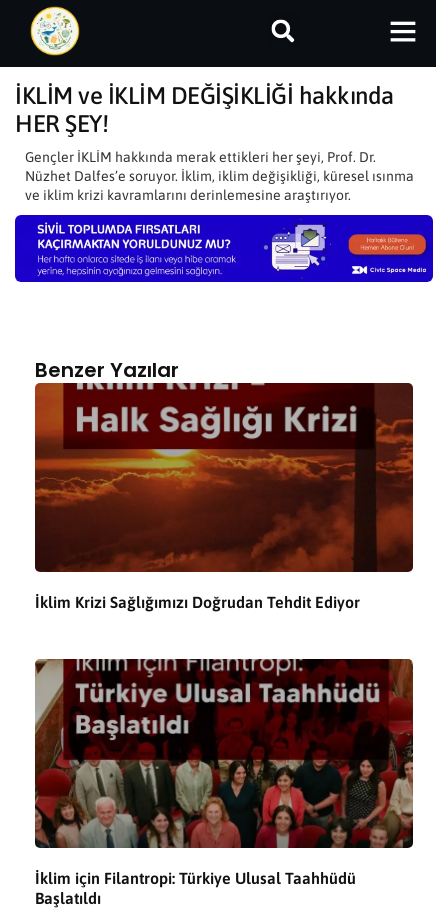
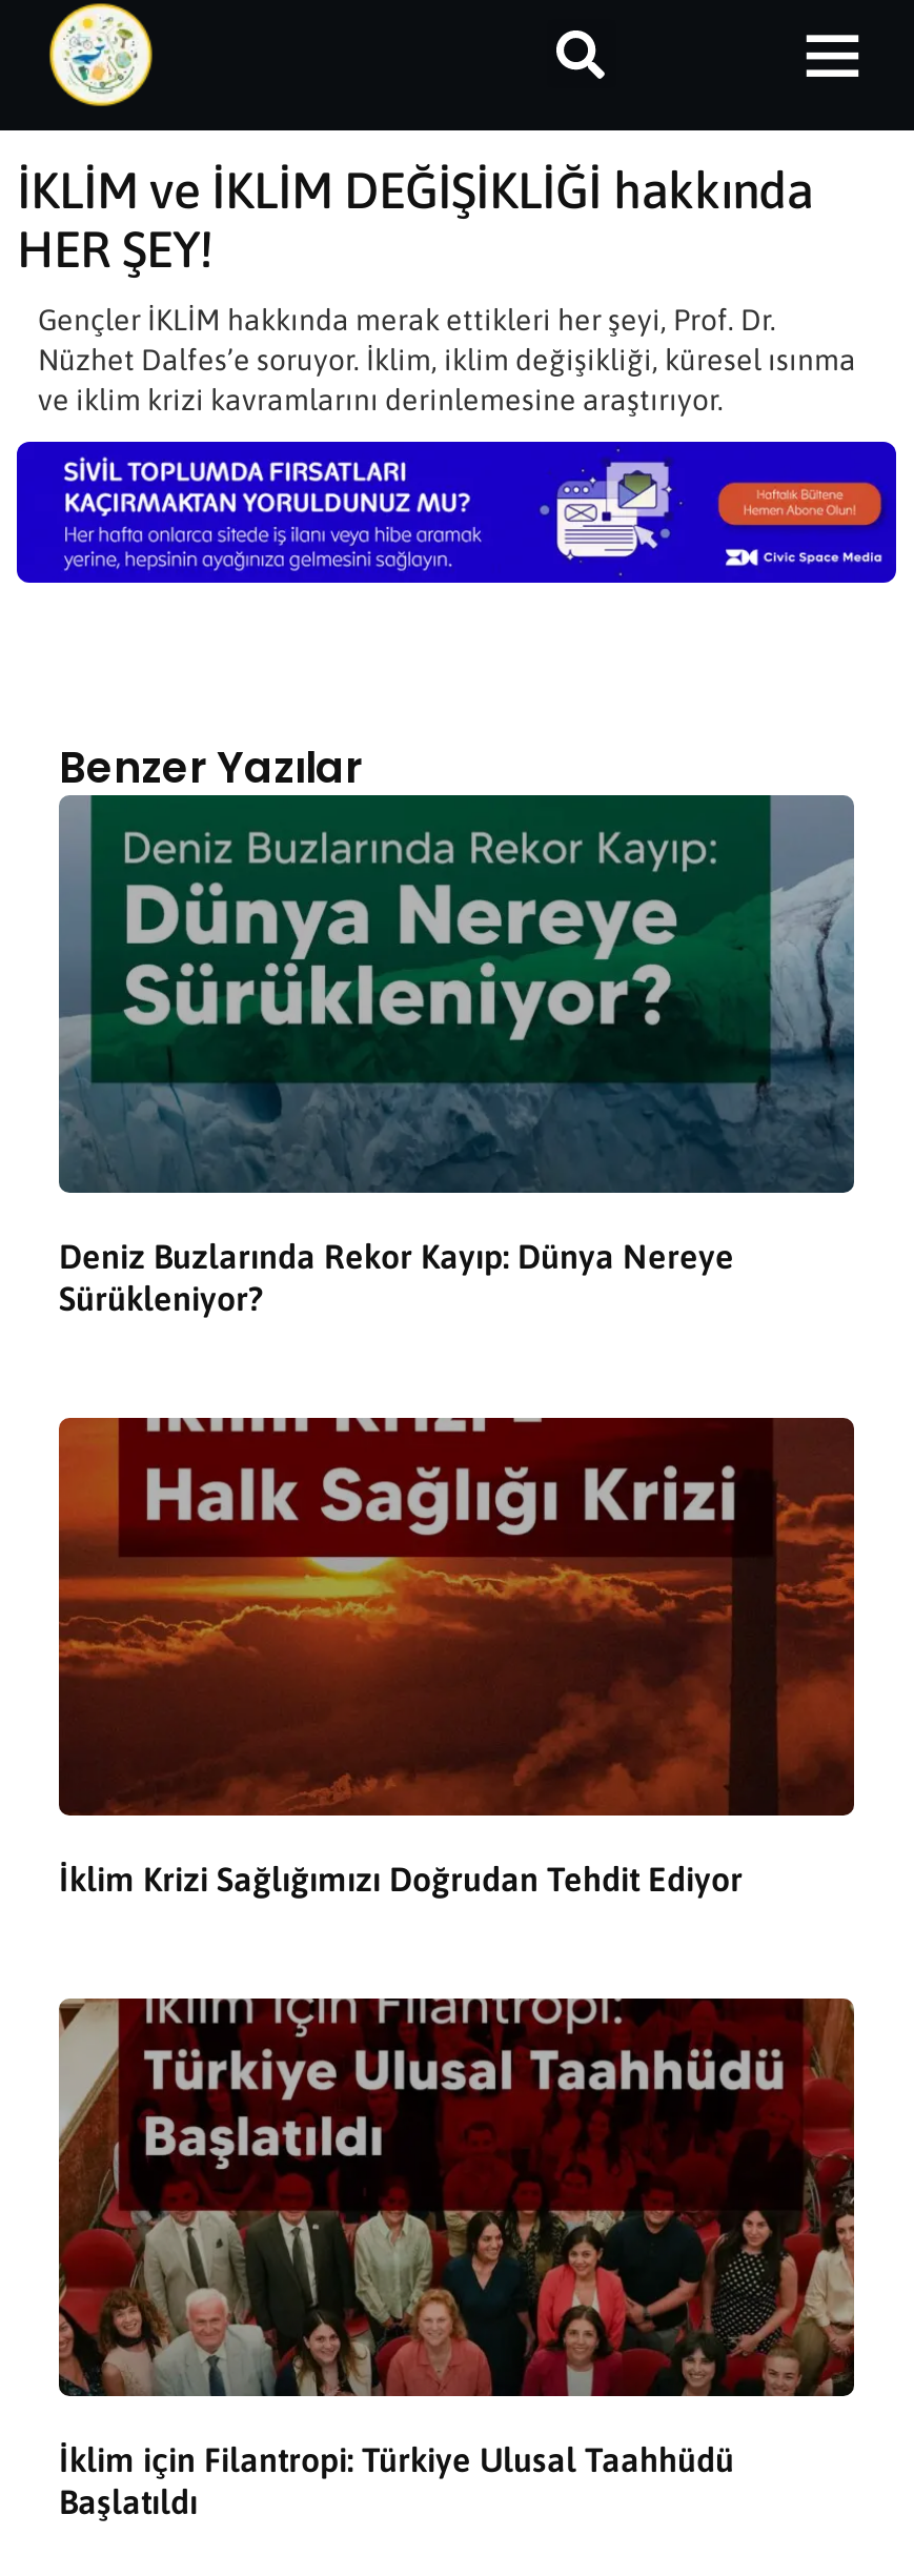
none -> [57,793,856,1318] [image] | Deniz Buzlarında Rekor Kayıp: Dünya Nereye | Sürükleniyor?

